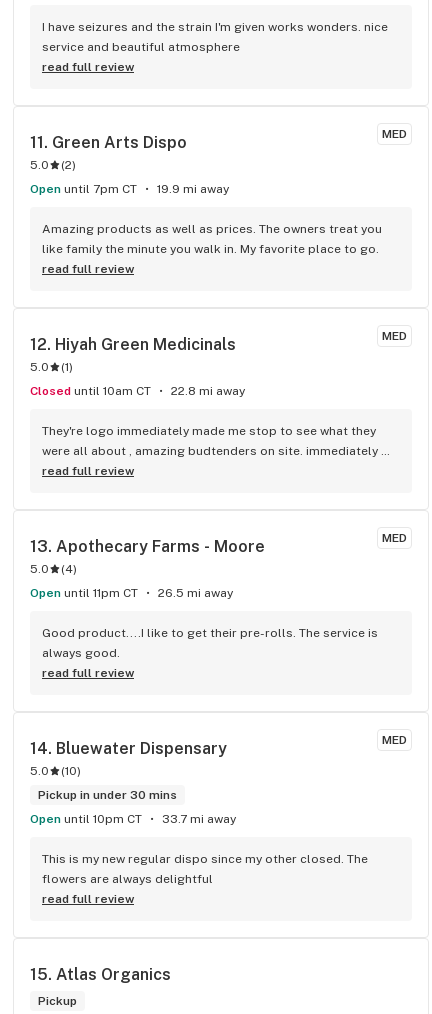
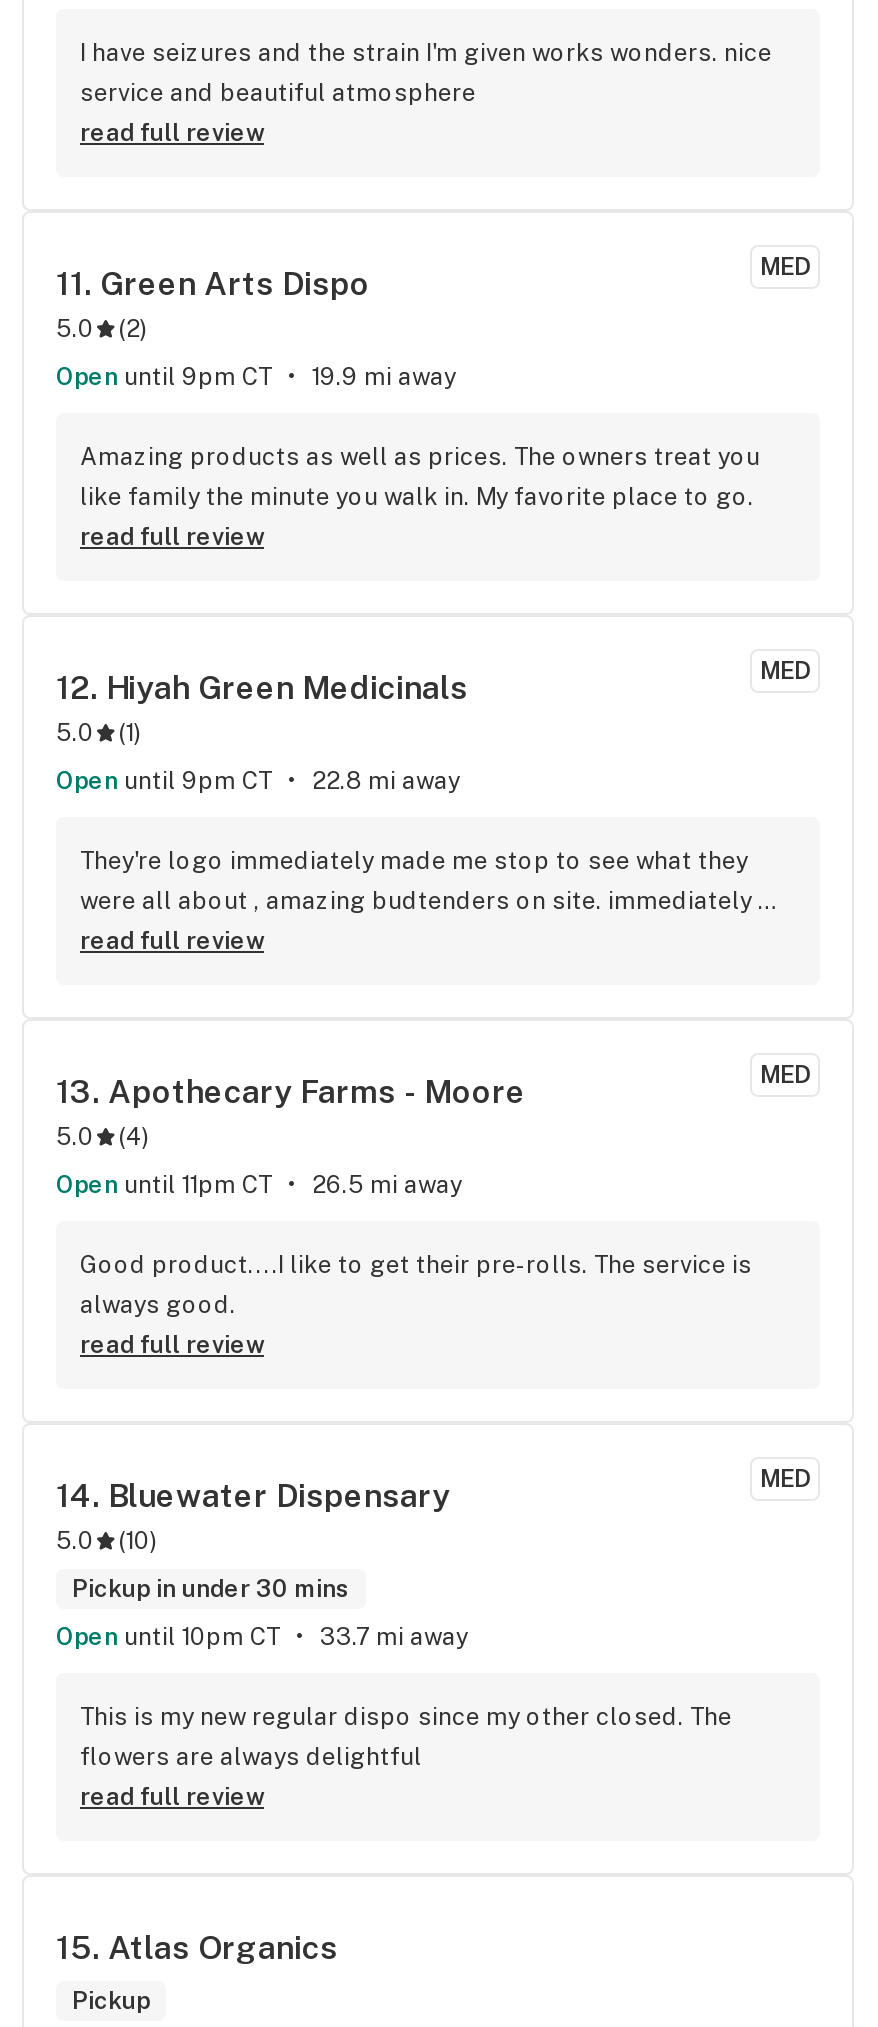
[39,182,137,196] Open until 7pm CT -> [74,363,272,391] Open until 9pm CT
[38,384,151,398] Closed until 10am CT -> [74,767,272,795] Open until 9pm CT

